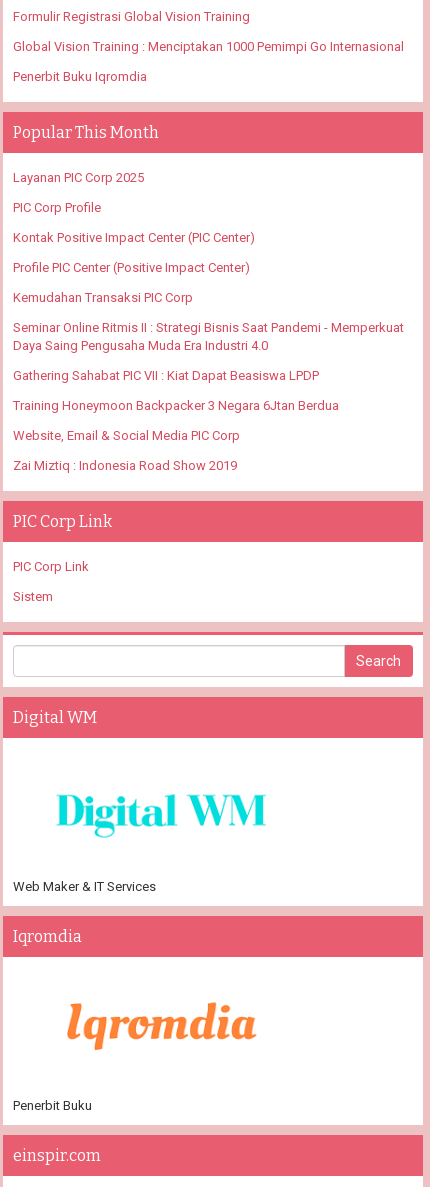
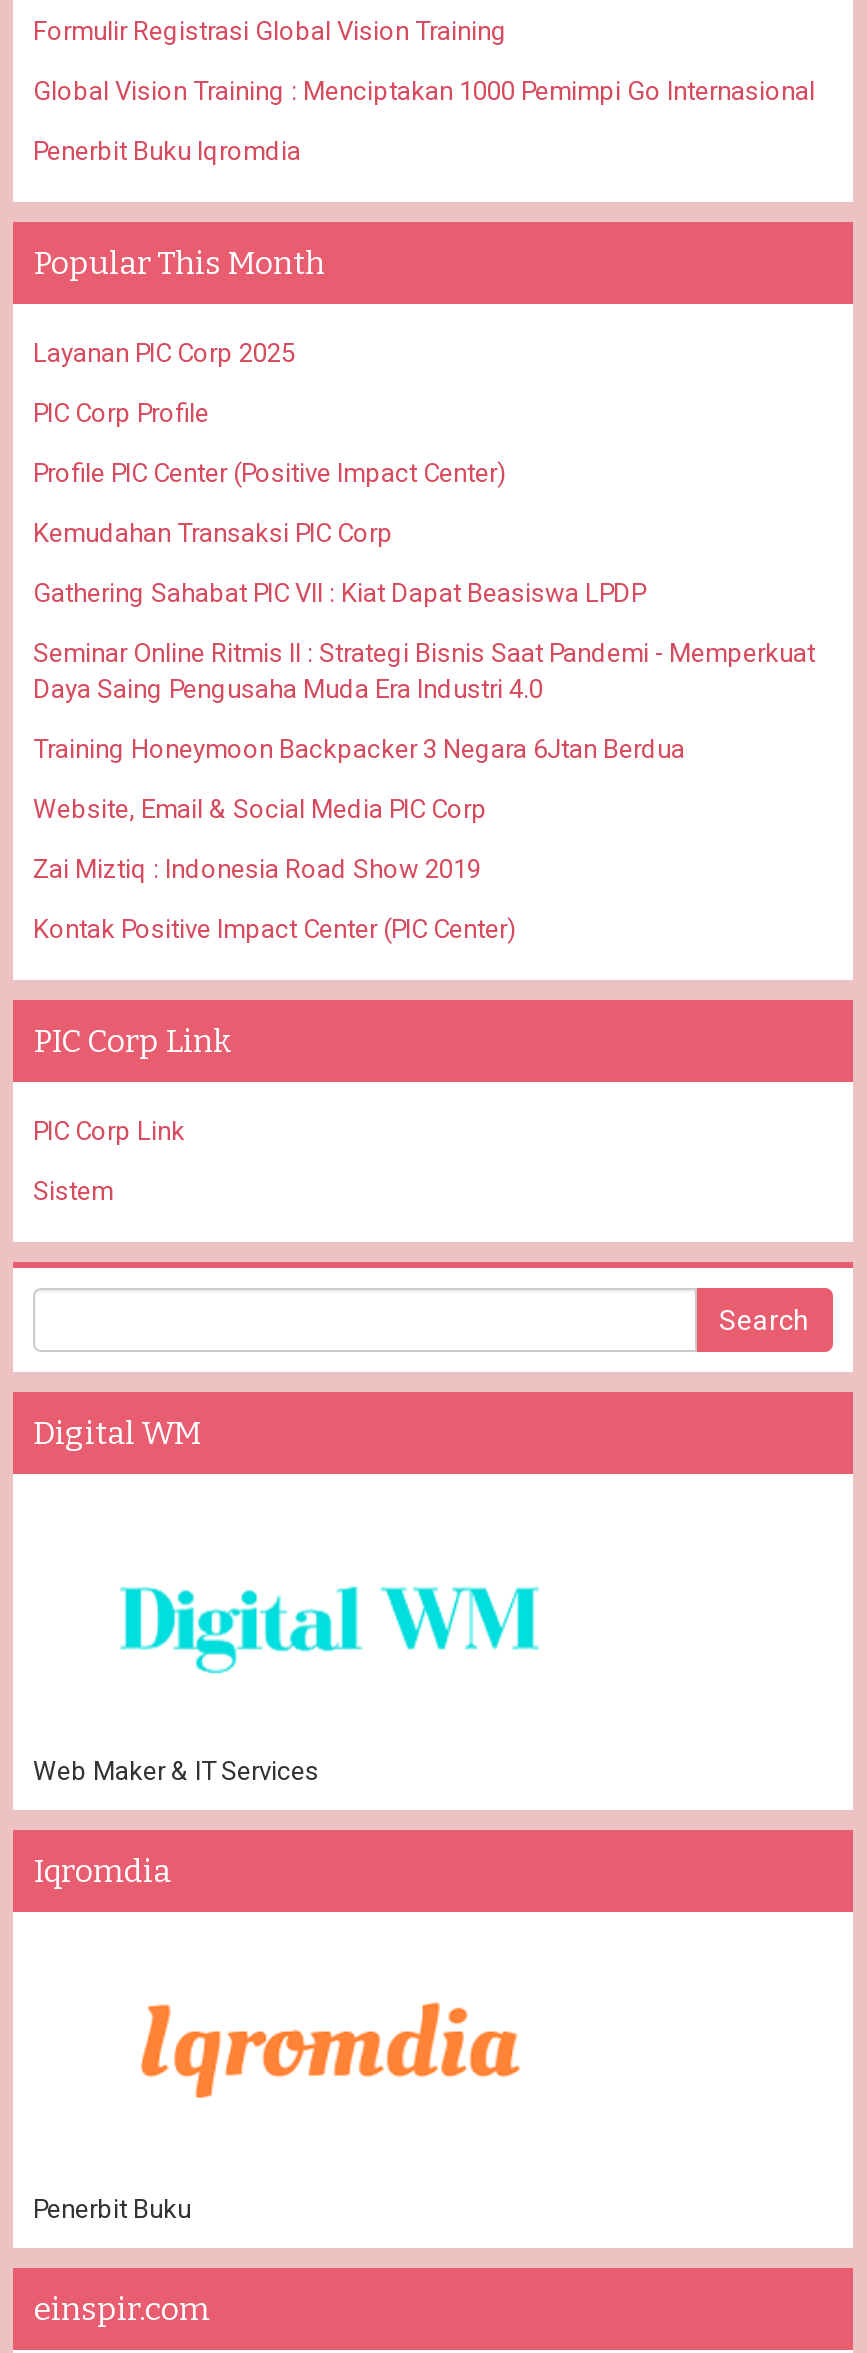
moved [13,230,255,245] -> [33,914,517,944]: Kontak Positive Impact Center (PIC Center)
moved [13,260,250,305] -> [33,458,507,548]: Profile PIC Center (Positive Impact Center) | Kemudahan Transaksi PIC Corp
moved [13,368,319,383] -> [33,578,645,608]: Gathering Sahabat PIC VII : Kiat Dapat Beasiswa LPDP
moved [13,398,339,473] -> [33,734,685,884]: Training Honeymoon Backpacker 3 Negara 6Jtan Berdua | Website, Email & Social Media PIC Corp | Zai Miztiq : Indonesia Road Show 2019

